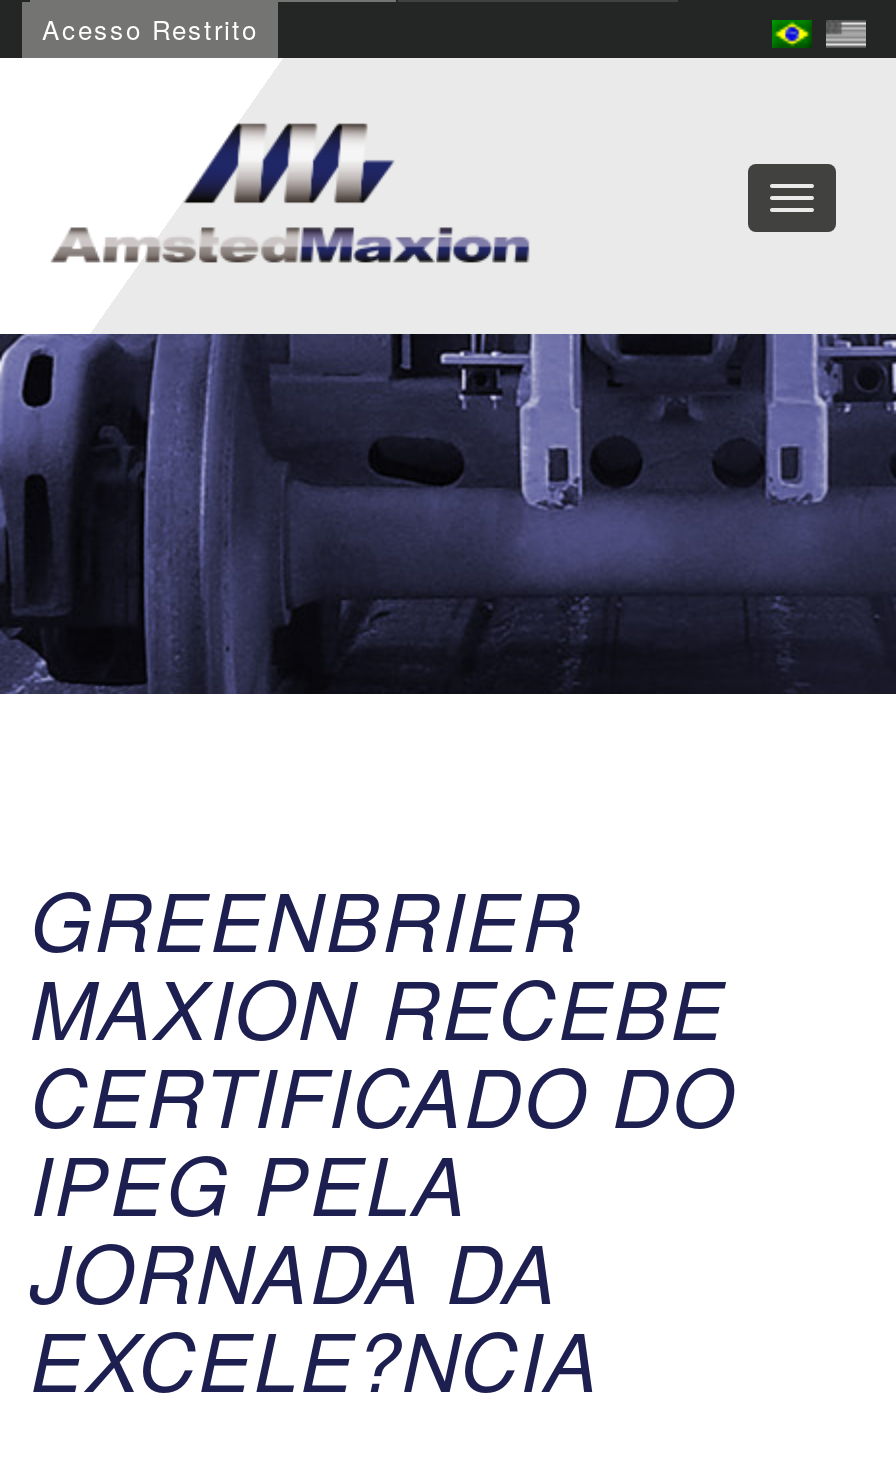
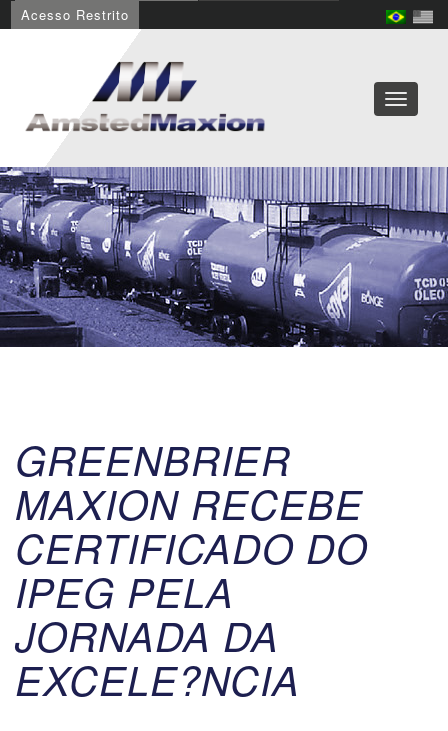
[6,332,890,696] [image] -> [3,166,445,348] [image]

